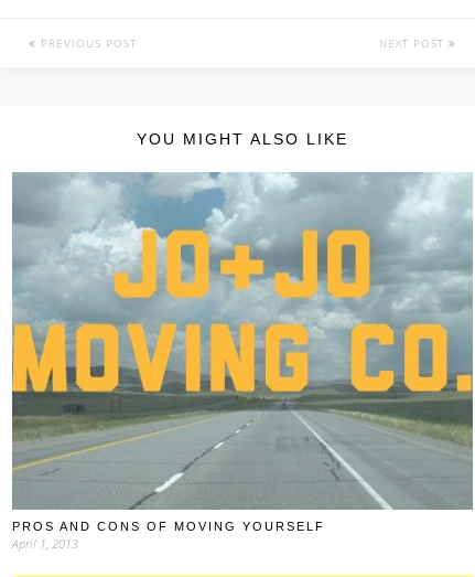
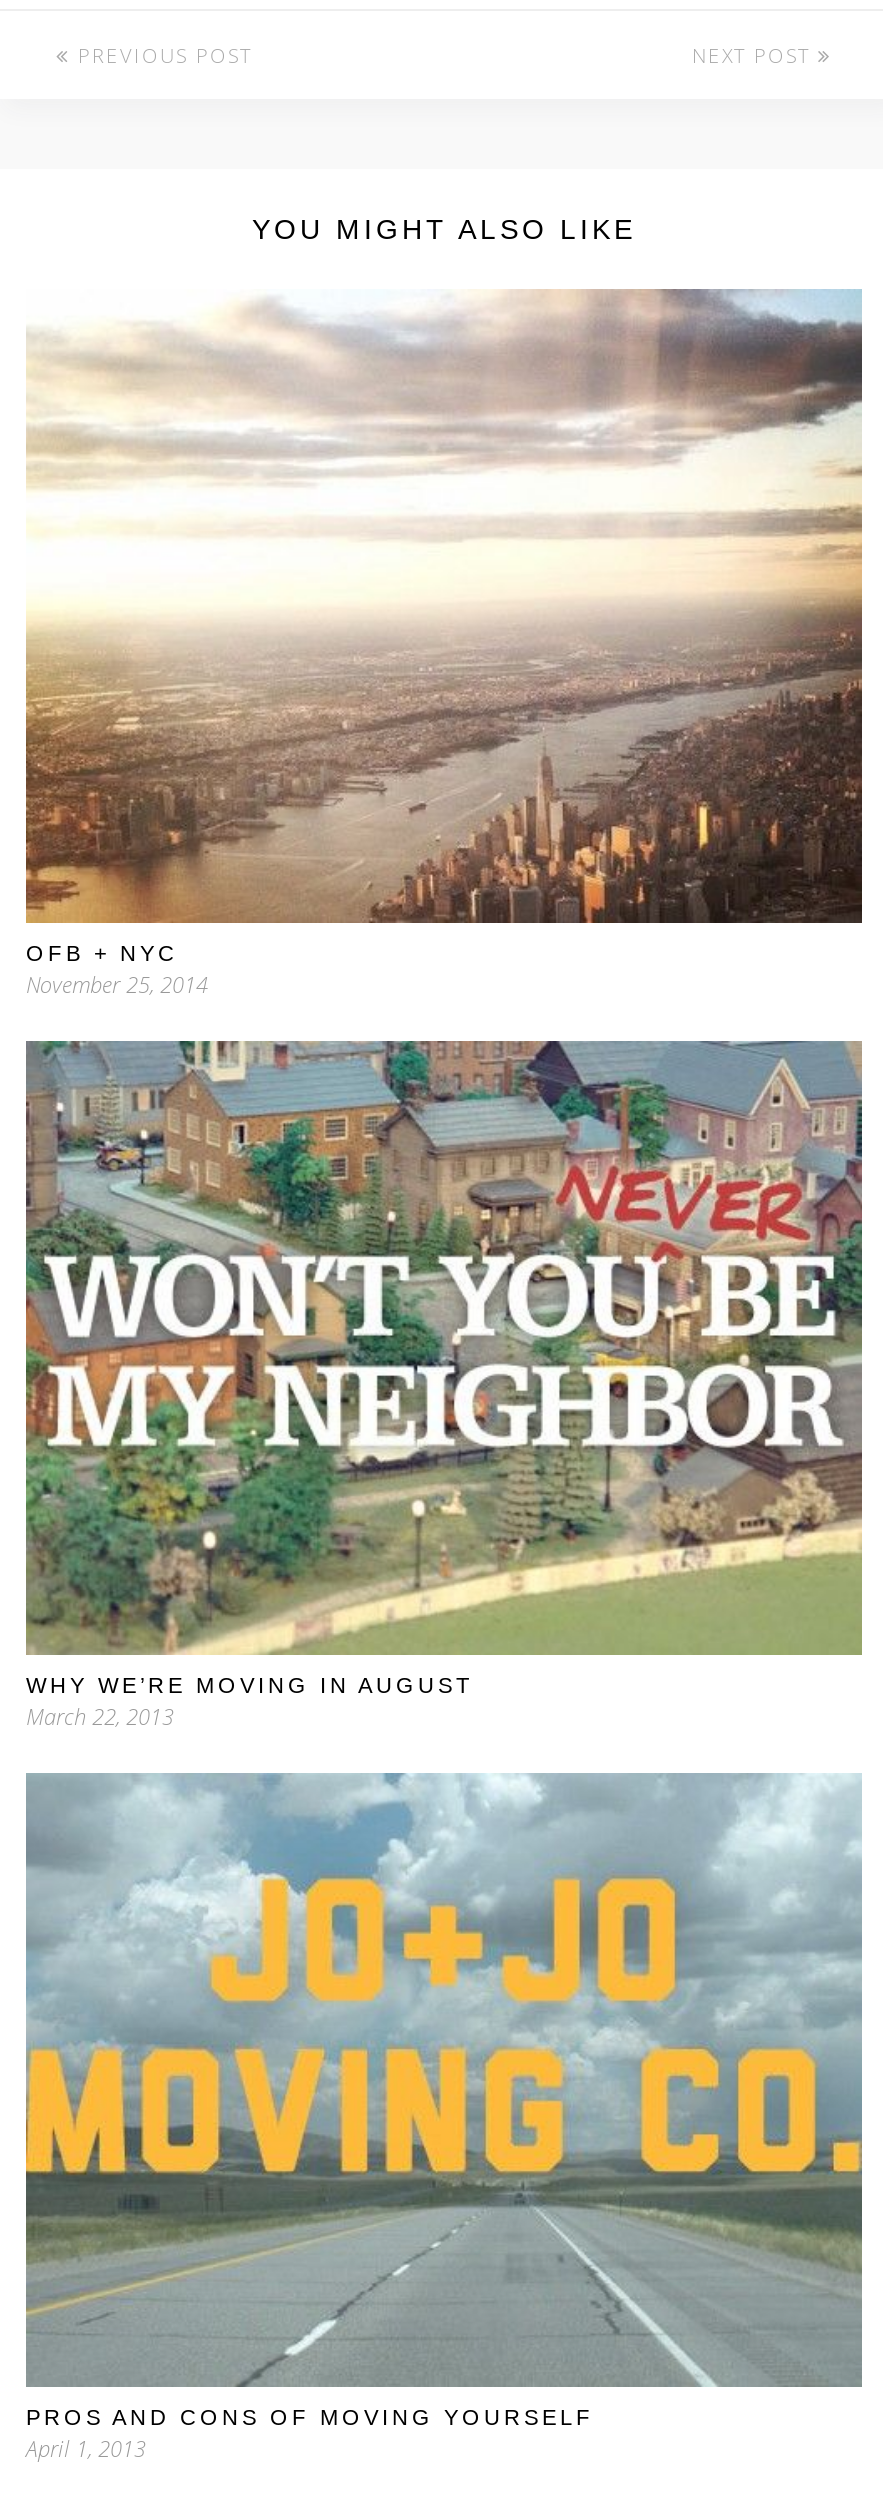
none -> [24,289,864,1000] [image] | OFB + NYC | November 25, 2014
none -> [24,1039,864,1731] [image] | WHY WE’RE MOVING IN AUGUST | March 22, 2013

